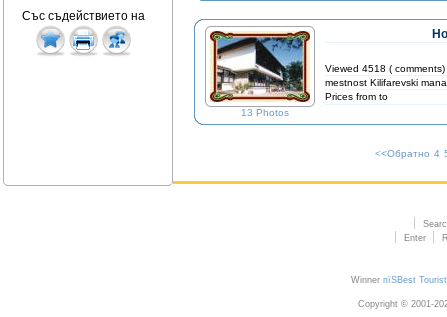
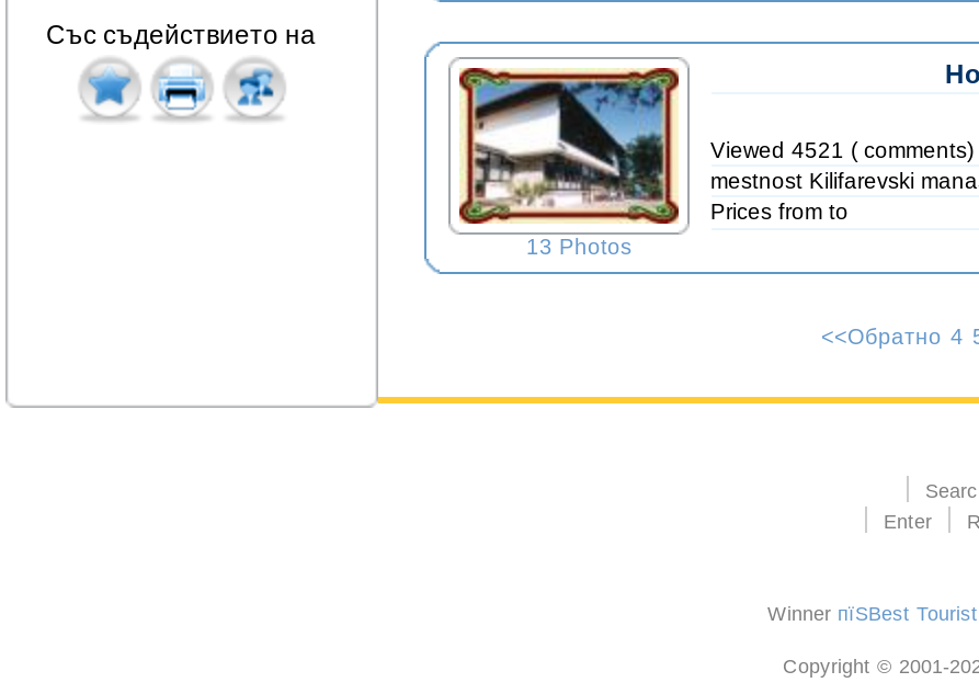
[324,63,444,74] Viewed 4518 ( comments) -> [710,138,974,162] Viewed 4521 ( comments)

